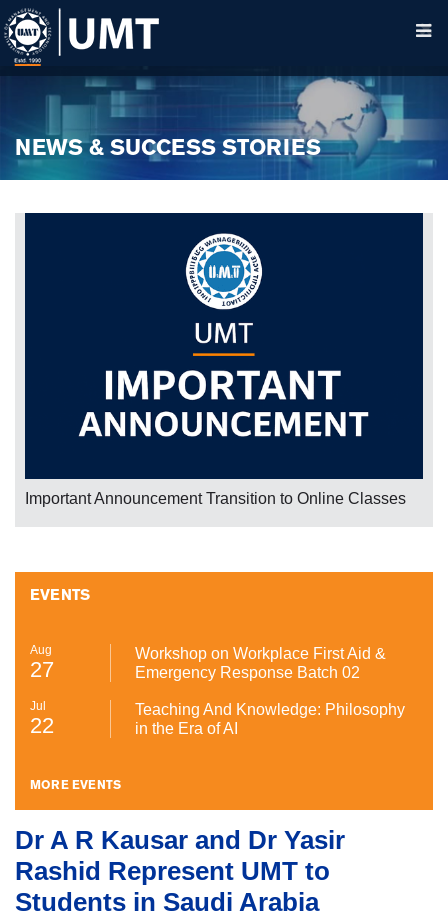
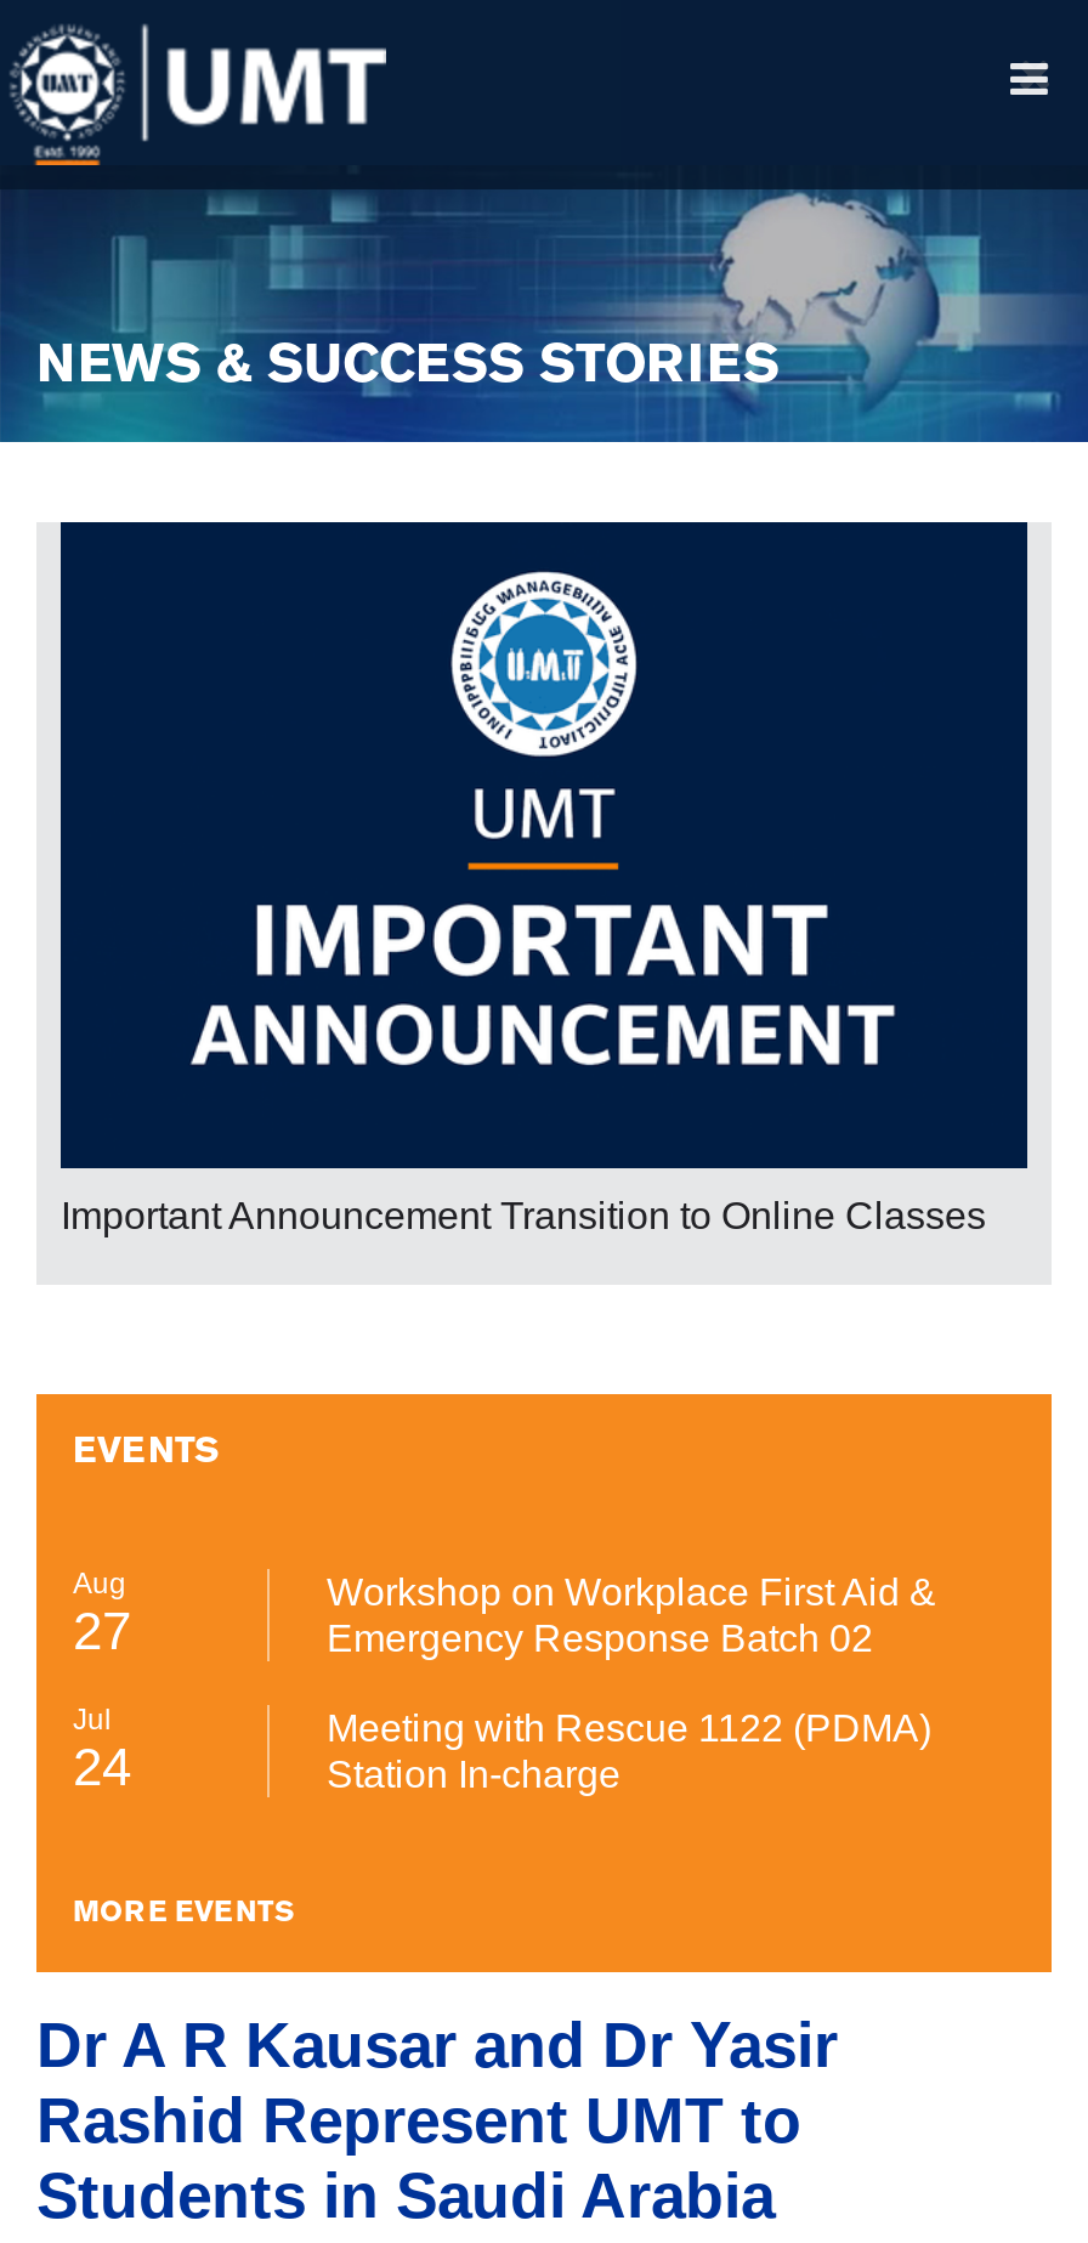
[134,701,404,737] Teaching And Knowledge: Philosophy | in the Era of AI -> [327,1707,931,1794] Meeting with Rescue 1122 (PDMA) | Station In-charge
[30,713,54,738] 22 -> [73,1736,131,1797] 24

